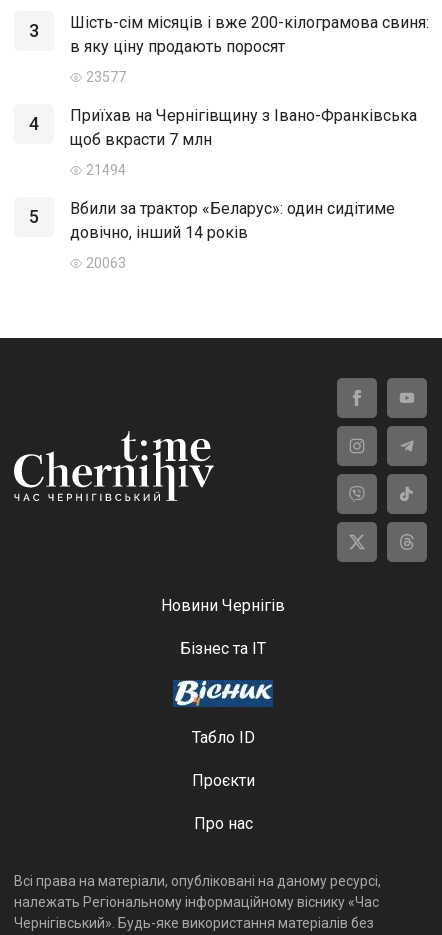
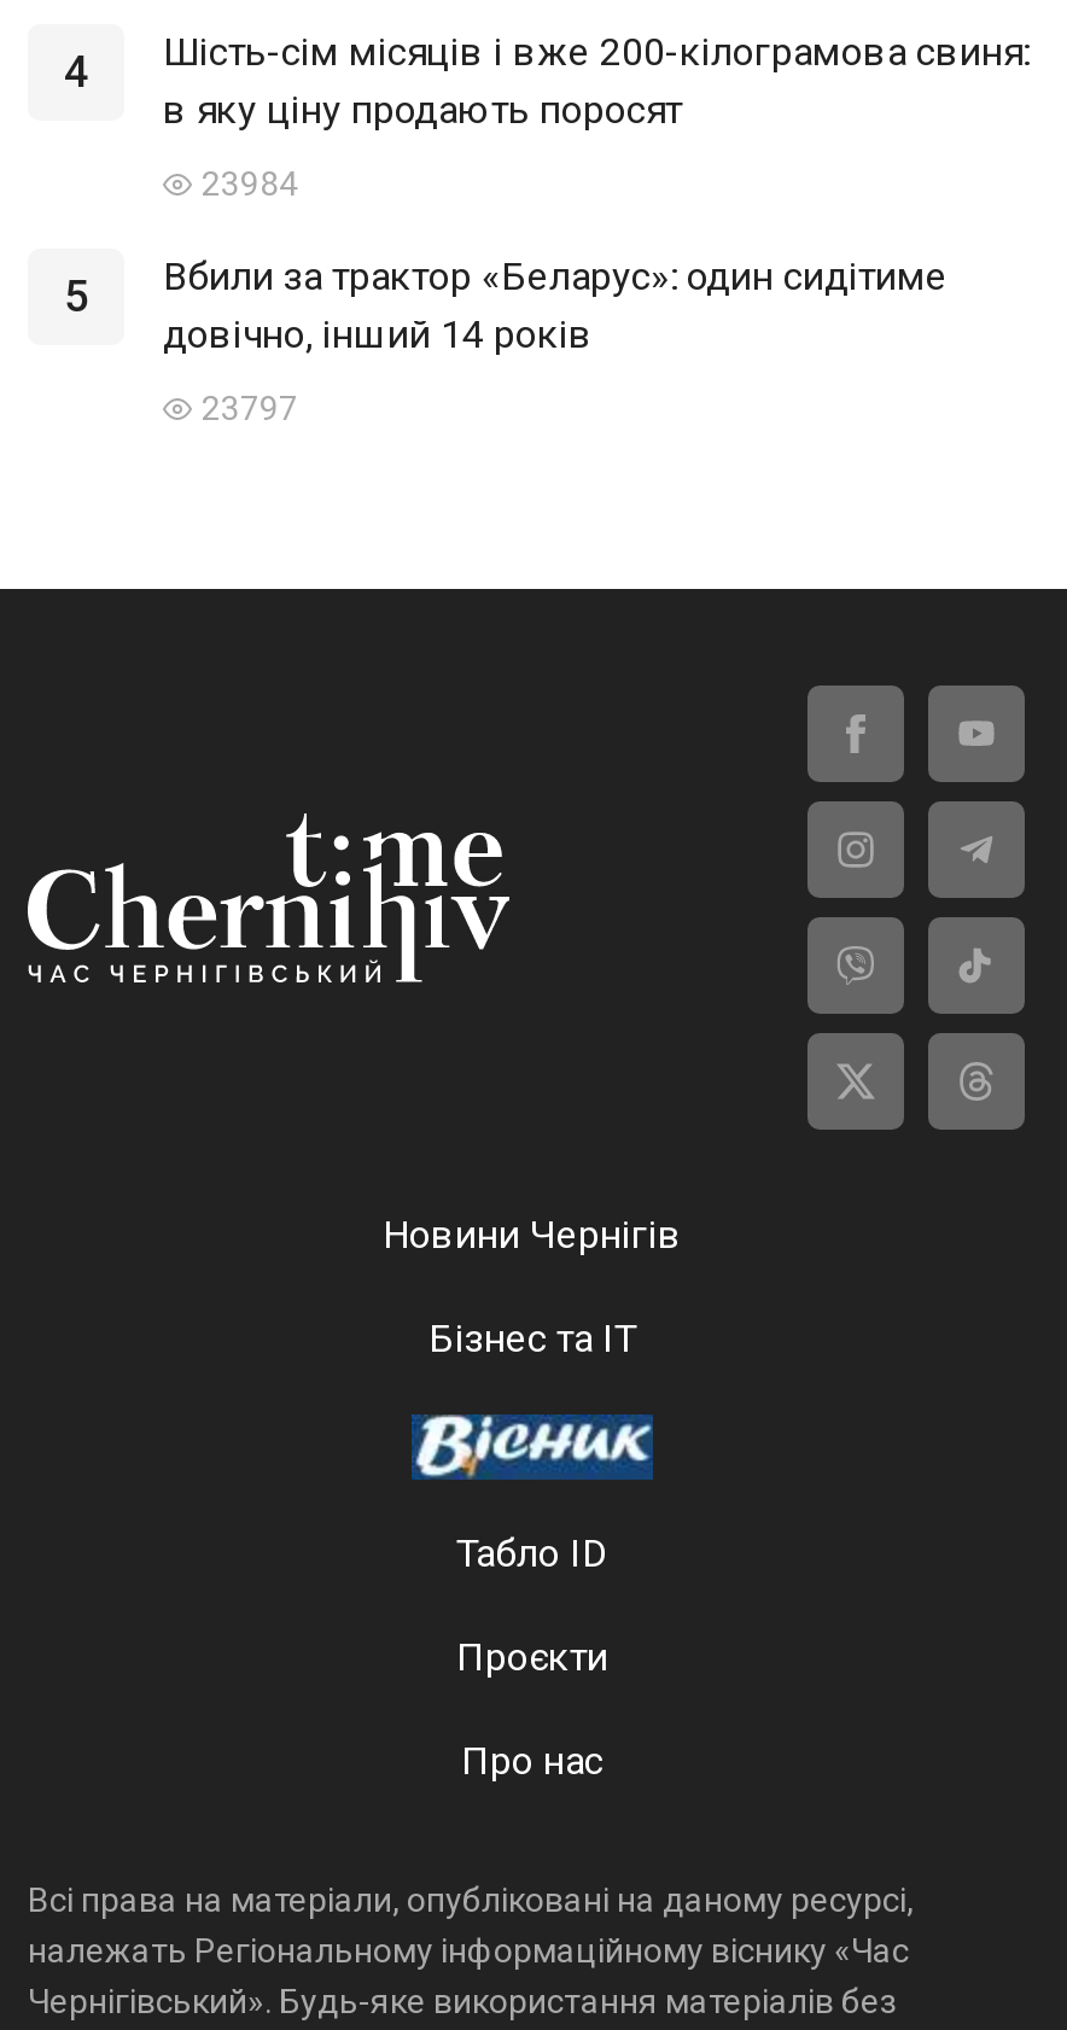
[29,13,429,41] 3 Шість-сім місяців і вже 200-кілограмова свиня: -> [64,29,1030,98] 4 Шість-сім місяців і вже 200-кілограмова свиня:
[29,69,417,178] 23577 | 4 | Приїхав на Чернігівщину з Івано-Франківська | щоб вкрасти 7 млн | 21494 -> [202,164,298,203] 23984
[86,255,126,271] 20063 -> [202,389,298,427] 23797

